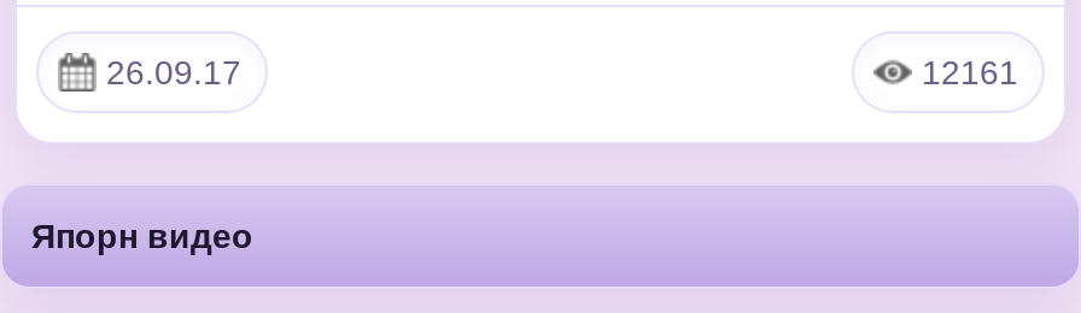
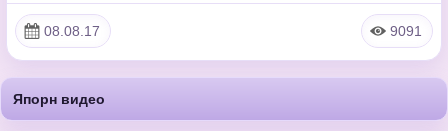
[106,53,241,92] 26.09.17 -> [44,23,100,39] 08.08.17
[922,53,1018,92] 12161 -> [390,23,422,39] 9091

